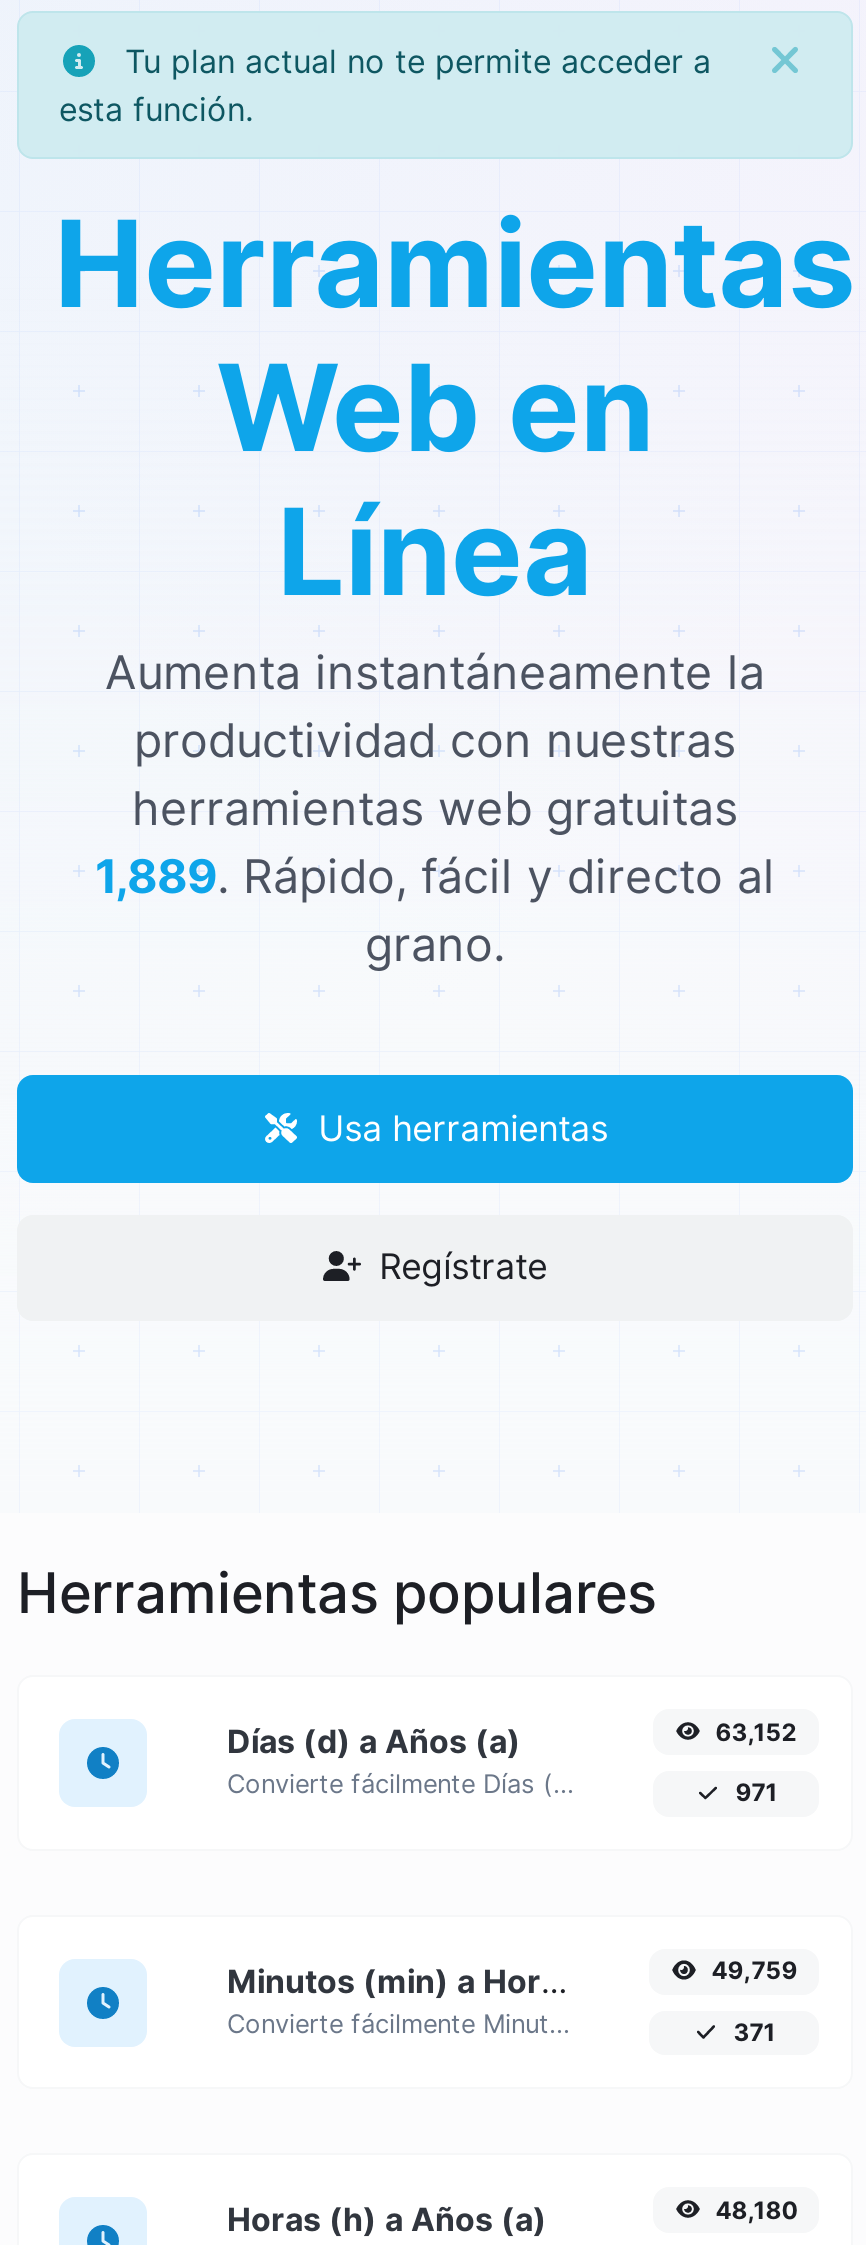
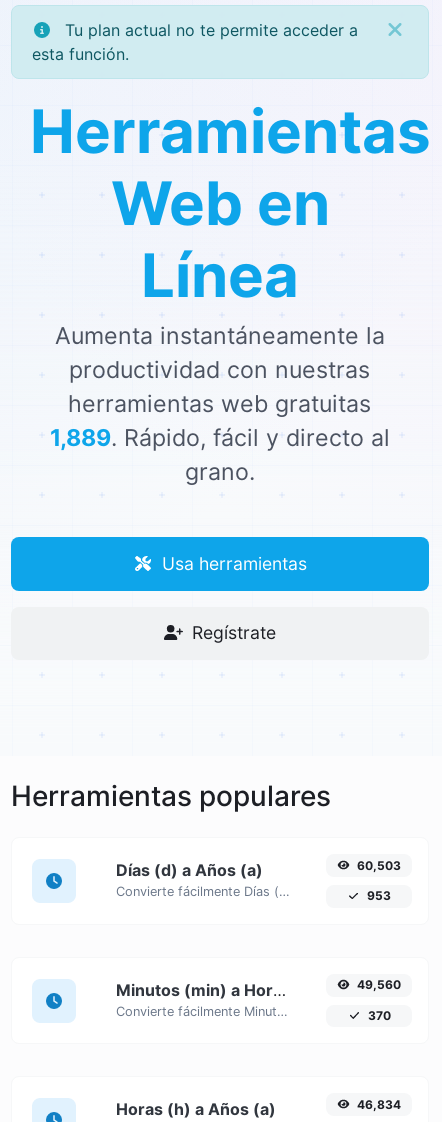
[709,1716,797,1746] 63,152 -> [354,858,401,873] 60,503
[729,1778,777,1808] 971 -> [364,888,391,903] 953
[705,1955,797,1985] 49,759 -> [354,977,401,992] 49,560
[727,2017,775,2047] 371 -> [365,1008,391,1023] 370
[709,2194,797,2224] 48,180 -> [354,1097,401,1112] 46,834

